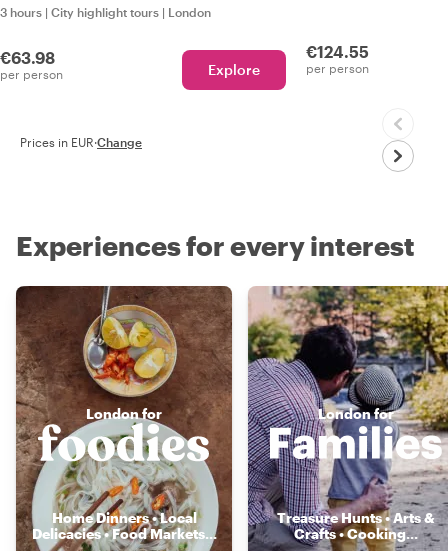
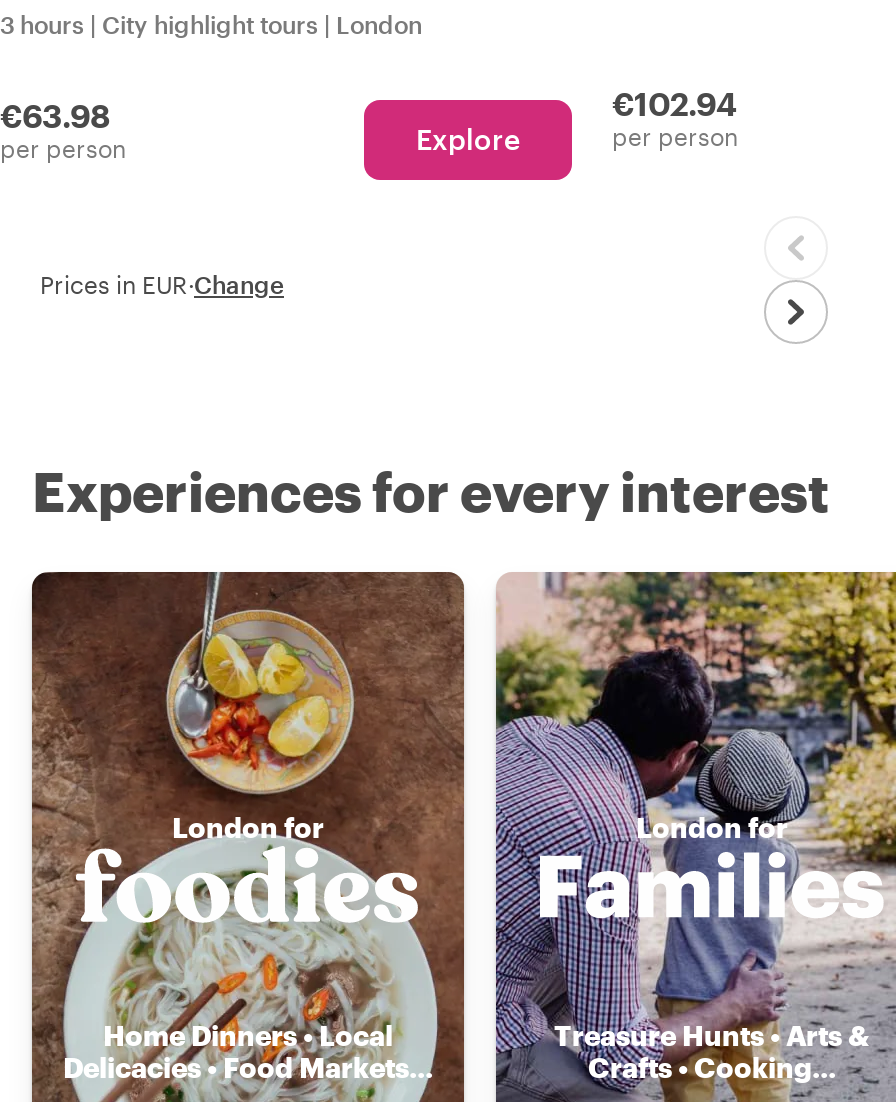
[306,42,369,61] €124.55 -> [612,84,738,122] €102.94

